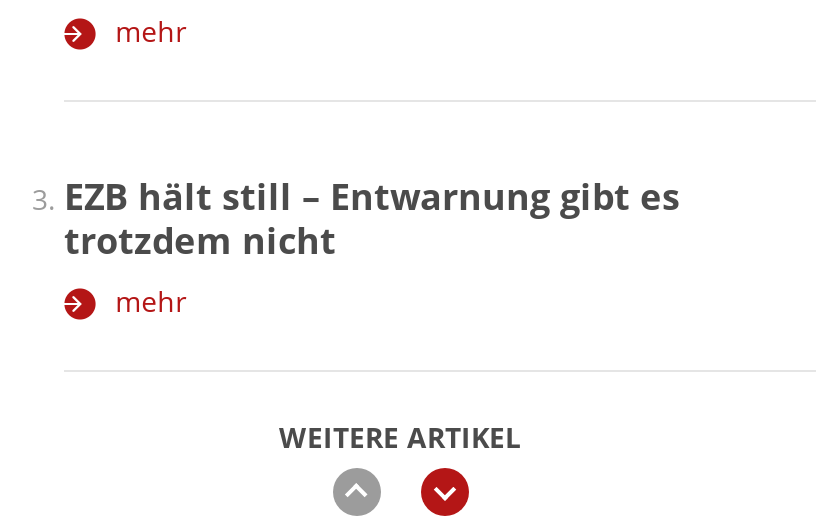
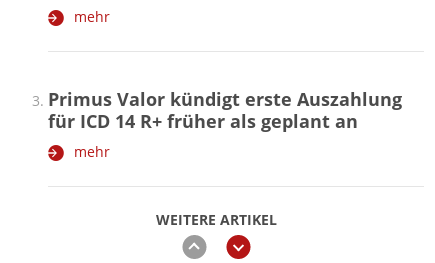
[64,172,680,264] EZB hält still – Entwarnung gibt es | trotzdem nicht -> [48,87,402,133] Primus Valor kündigt erste Auszahlung | für ICD 14 R+ früher als geplant an

